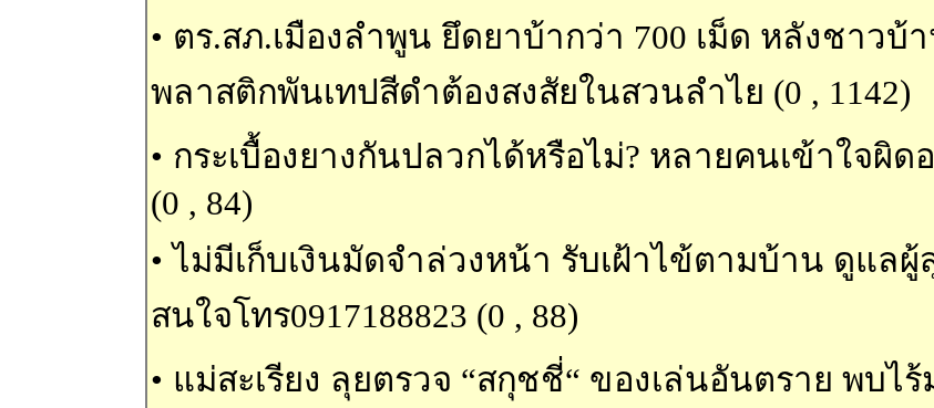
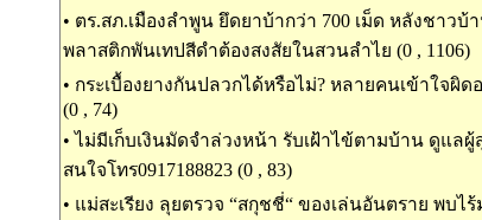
[151,72,911,110] พลาสติกพันเทปสีดำต้องสงสัยในสวนลำไย (0 , 1142) -> [62,40,470,60] พลาสติกพันเทปสีดำต้องสงสัยในสวนลำไย (0 , 1106)
[151,183,253,220] (0 , 84) -> [62,99,117,119] (0 , 74)
[151,296,578,333] สนใจโทร0917188823 (0 , 88) -> [62,159,291,179] สนใจโทร0917188823 (0 , 83)

